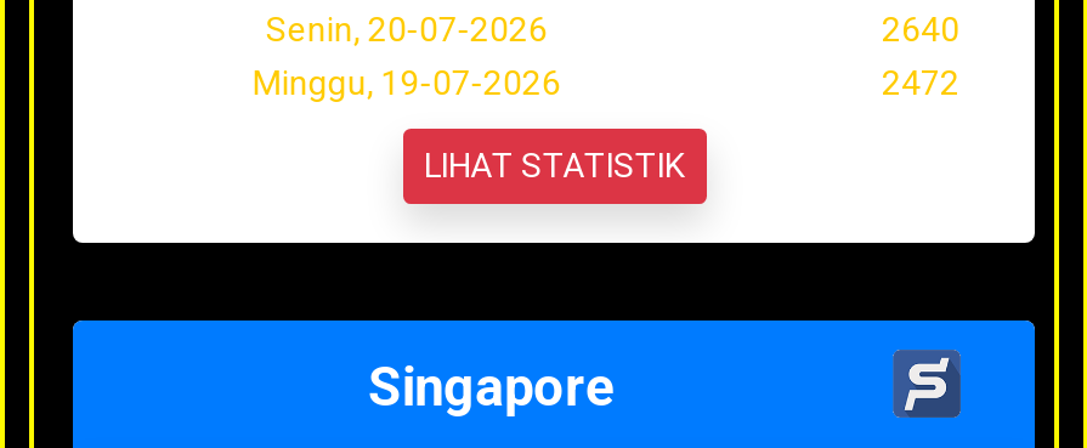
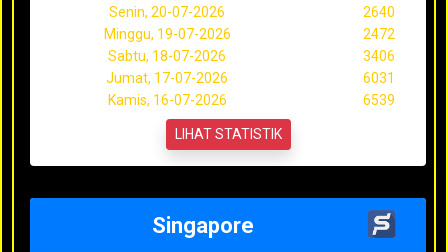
none -> [106,48,395,108] Sabtu, 18-07-2026 | 3406 | Jumat, 17-07-2026 | 6031 | Kamis, 16-07-2026 | 6539

